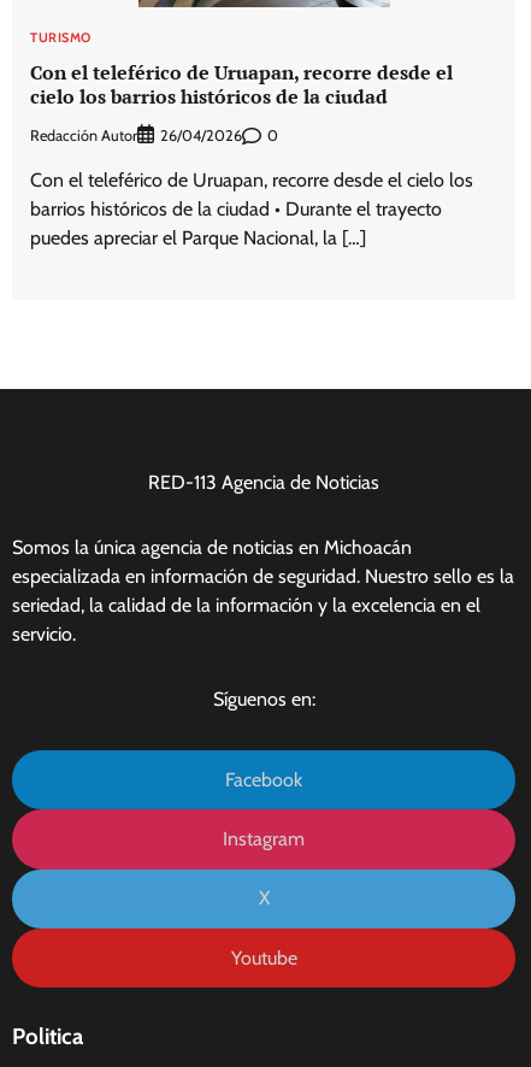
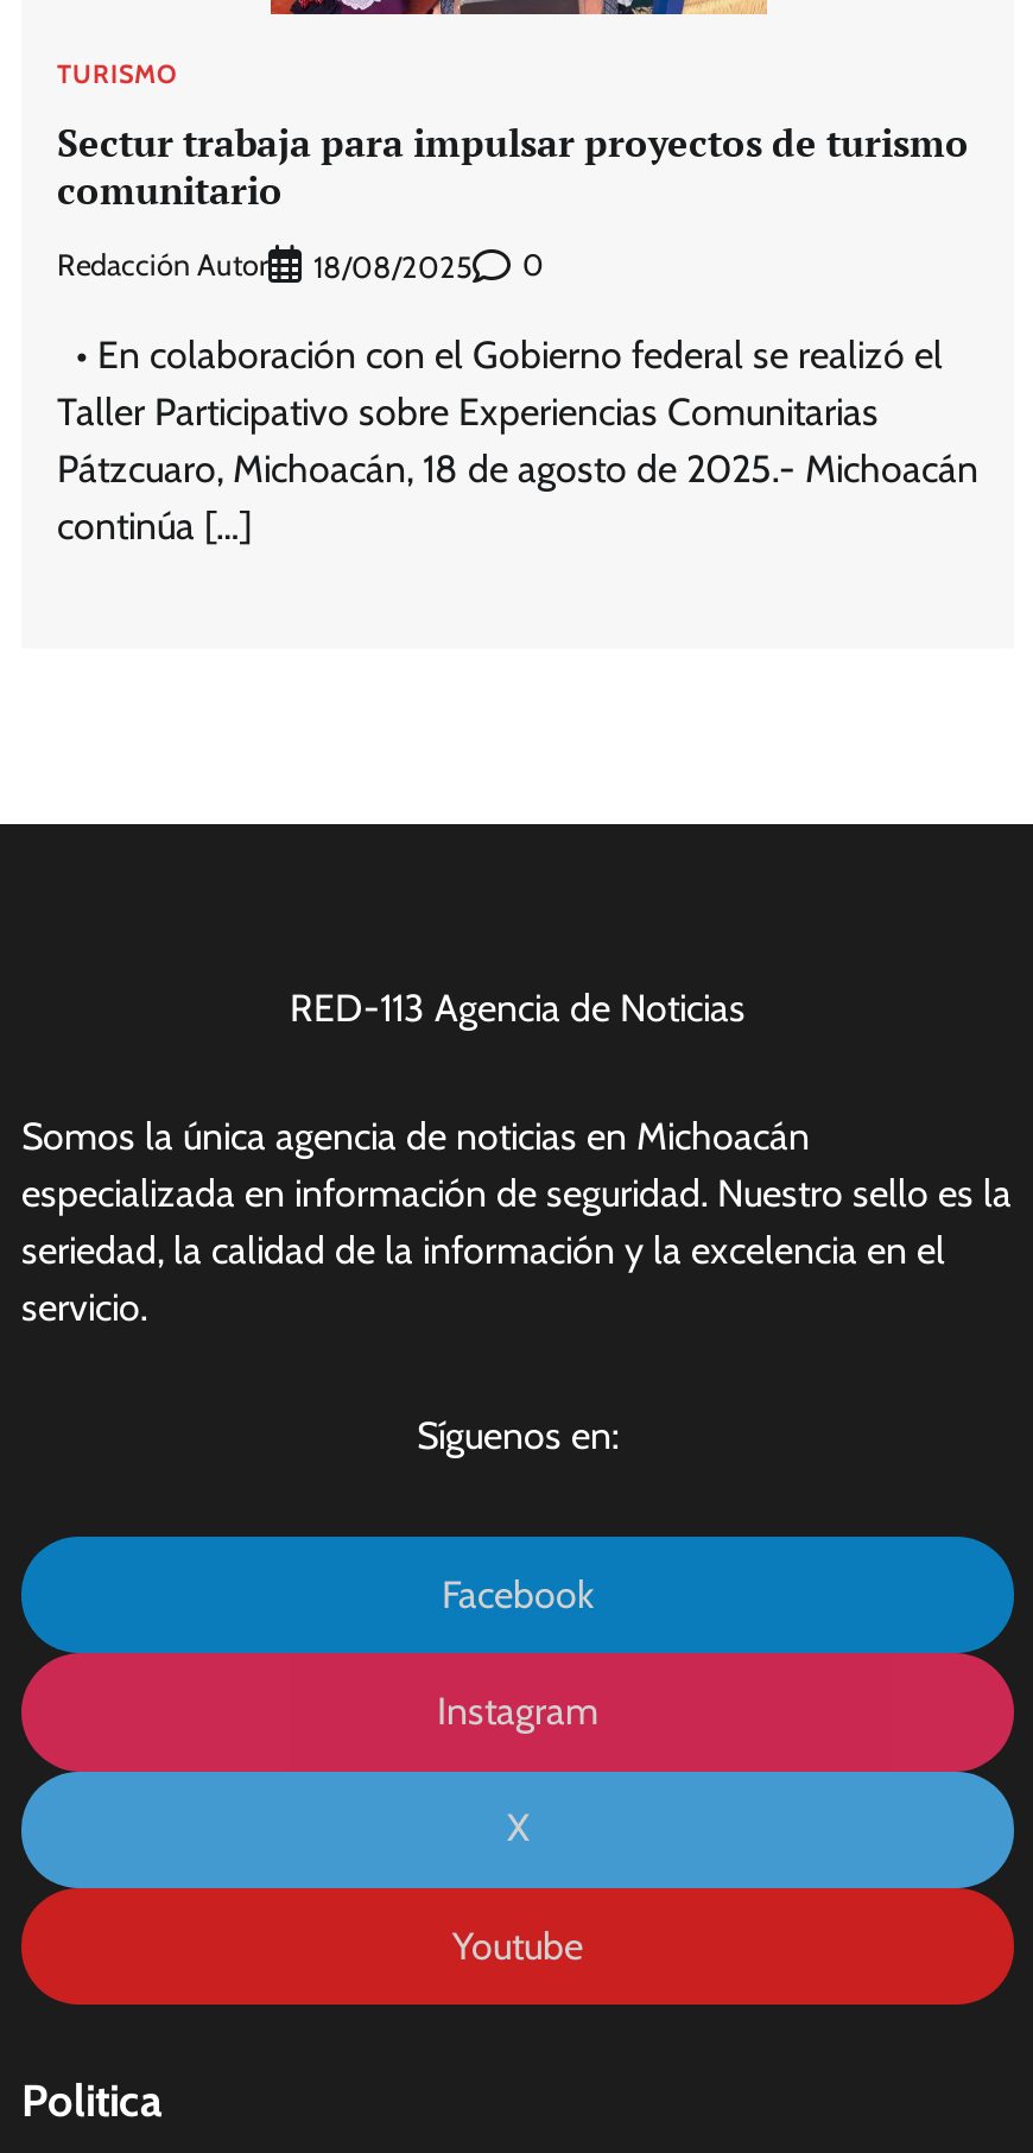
[30,59,453,109] Con el teleférico de Uruapan, recorre desde el | cielo los barrios históricos de la ciudad -> [57,116,969,215] Sectur trabaja para impulsar proyectos de turismo | comunitario
[160,126,242,145] 26/04/2026 -> [313,249,473,285] 18/08/2025
[30,169,473,249] Con el teleférico de Uruapan, recorre desde el cielo los | barrios históricos de la ciudad • Durante el trayecto | puedes apreciar el Parque Nacional, la […] -> [57,333,978,549] • En colaboración con el Gobierno federal se realizó el | Taller Participativo sobre Experiencias Comunitarias | Pátzcuaro, Michoacán, 18 de agosto de 2025.- Michoacán | continúa […]

